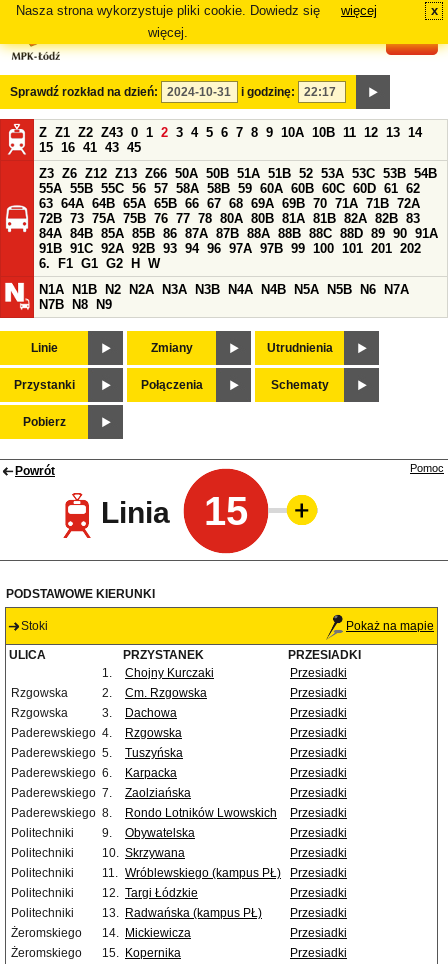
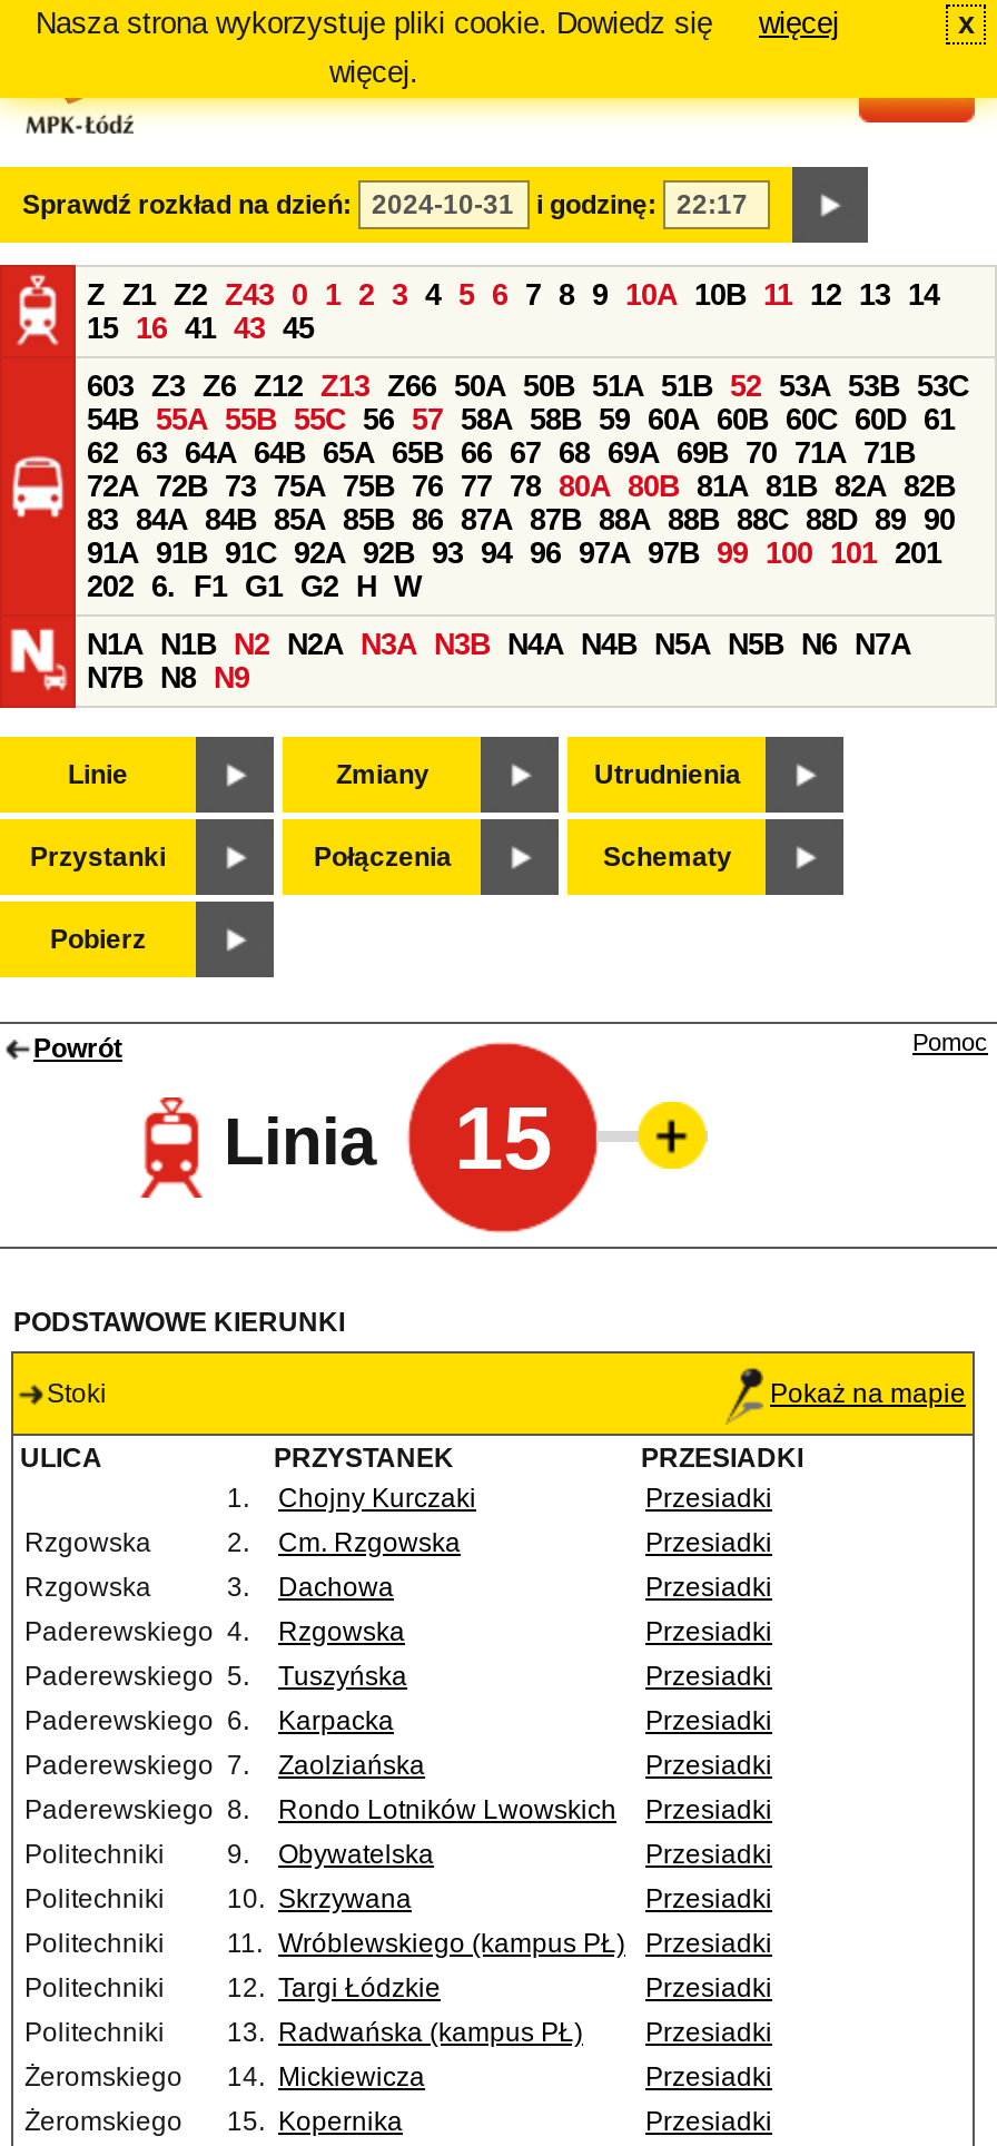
[39,166,438,271] Z3 Z6 Z12 Z13 Z66 50A 50B 51A 51B 52 53A 53C 53B 54B | 55A 55B 55C 56 57 58A 58B 59 60A 60B 60C 60D 61 62 | 63 64A 64B 65A 65B 66 67 68 69A 69B 70 71A 71B 72A | 72B 73 75A 75B 76 77 78 80A 80B 81A 81B 82A 82B 83 | 84A 84B 85A 85B 86 87A 87B 88A 88B 88C 88D 89 90 91A | 91B 91C 92A 92B 93 94 96 97A 97B 99 100 101 201 202 | 6. F1 G1 G2 H W -> [87,370,968,603] 603 Z3 Z6 Z12 Z13 Z66 50A 50B 51A 51B 52 53A 53B 53C | 54B 55A 55B 55C 56 57 58A 58B 59 60A 60B 60C 60D 61 | 62 63 64A 64B 65A 65B 66 67 68 69A 69B 70 71A 71B | 72A 72B 73 75A 75B 76 77 78 80A 80B 81A 81B 82A 82B | 83 84A 84B 85A 85B 86 87A 87B 88A 88B 88C 88D 89 90 | 91A 91B 91C 92A 92B 93 94 96 97A 97B 99 100 101 201 | 202 6. F1 G1 G2 H W

